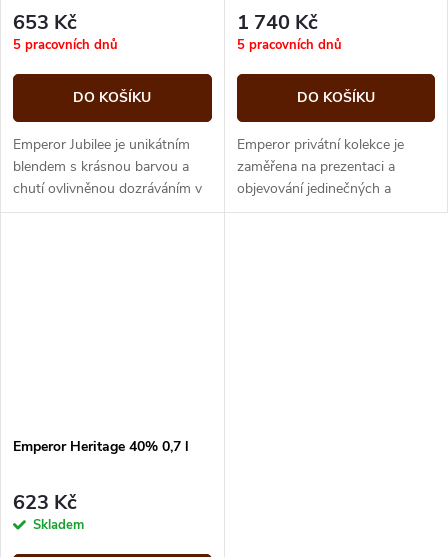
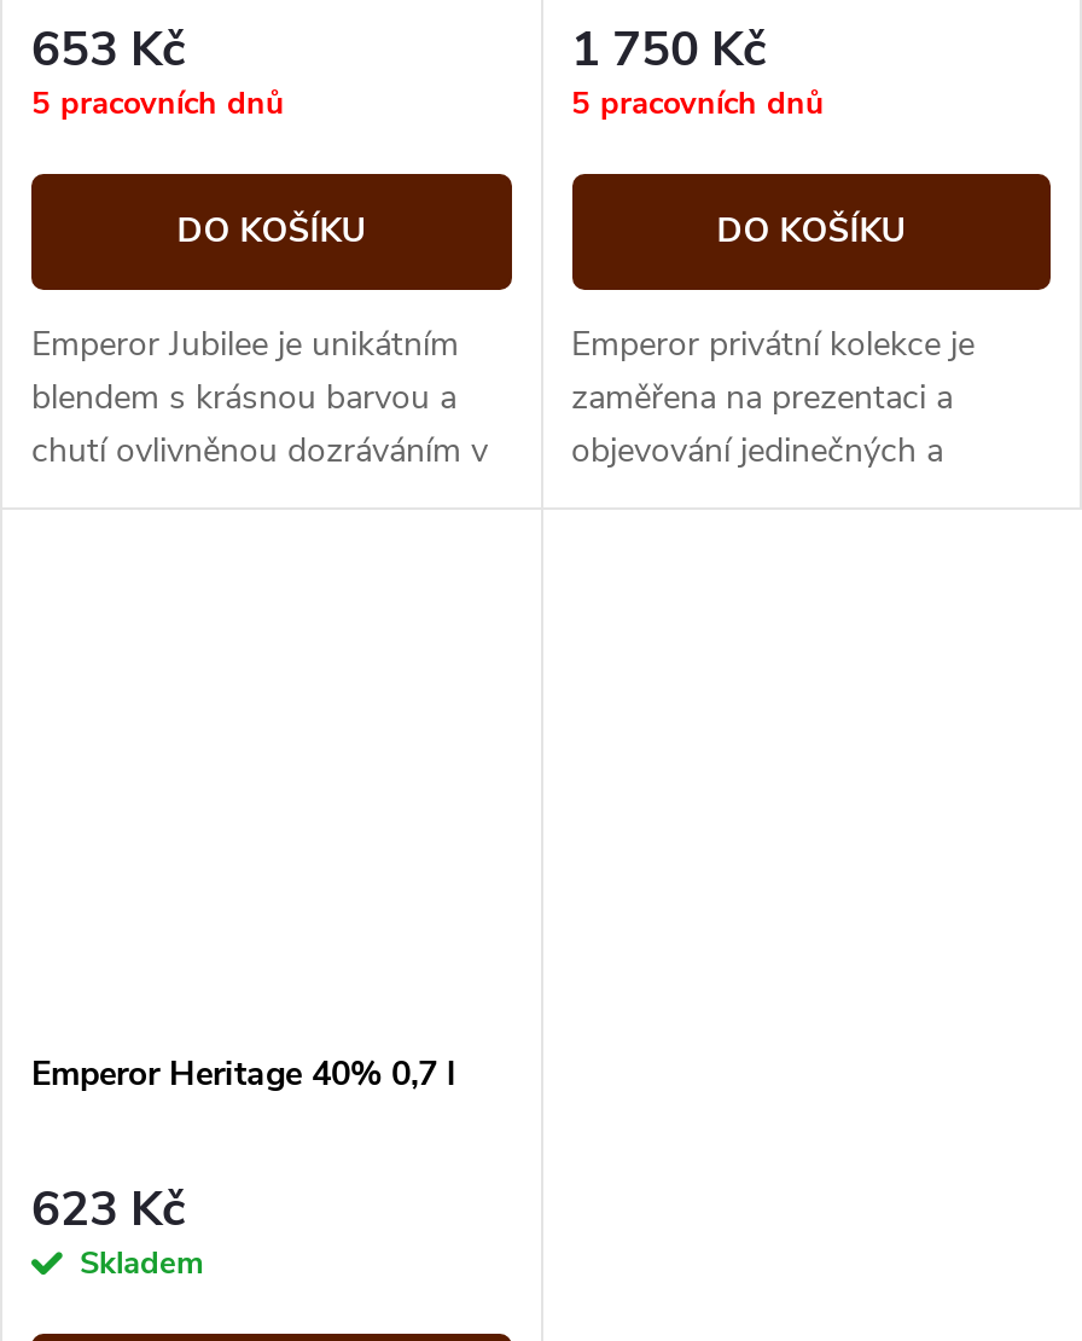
[236,9,317,36] 1 740 Kč -> [571,17,767,82] 1 750 Kč

